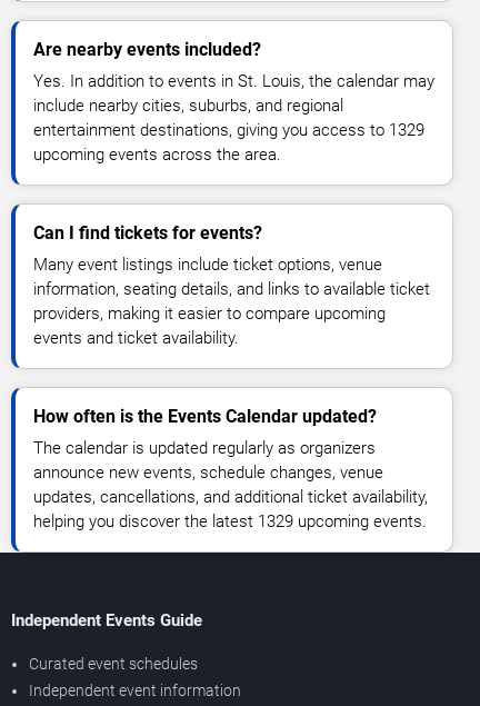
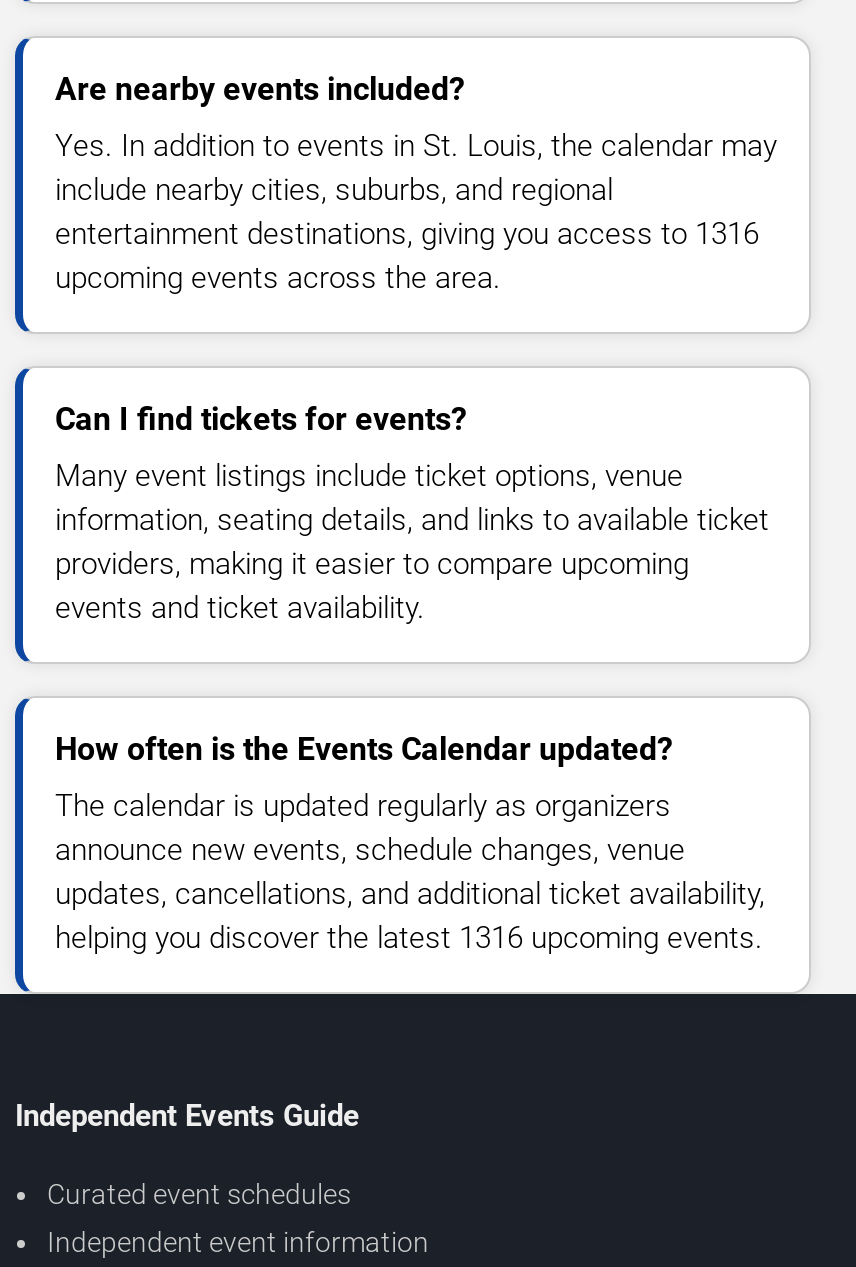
[33,120,424,140] entertainment destinations, giving you access to 1329 -> [55,215,759,251] entertainment destinations, giving you access to 1316
[33,511,427,531] helping you discover the latest 1329 upcoming events. -> [55,919,763,955] helping you discover the latest 1316 upcoming events.

